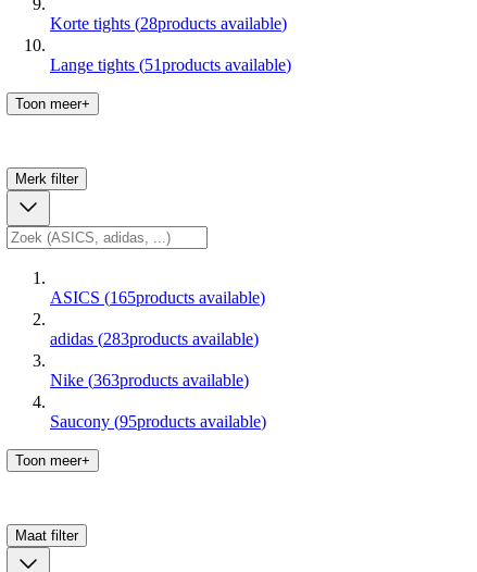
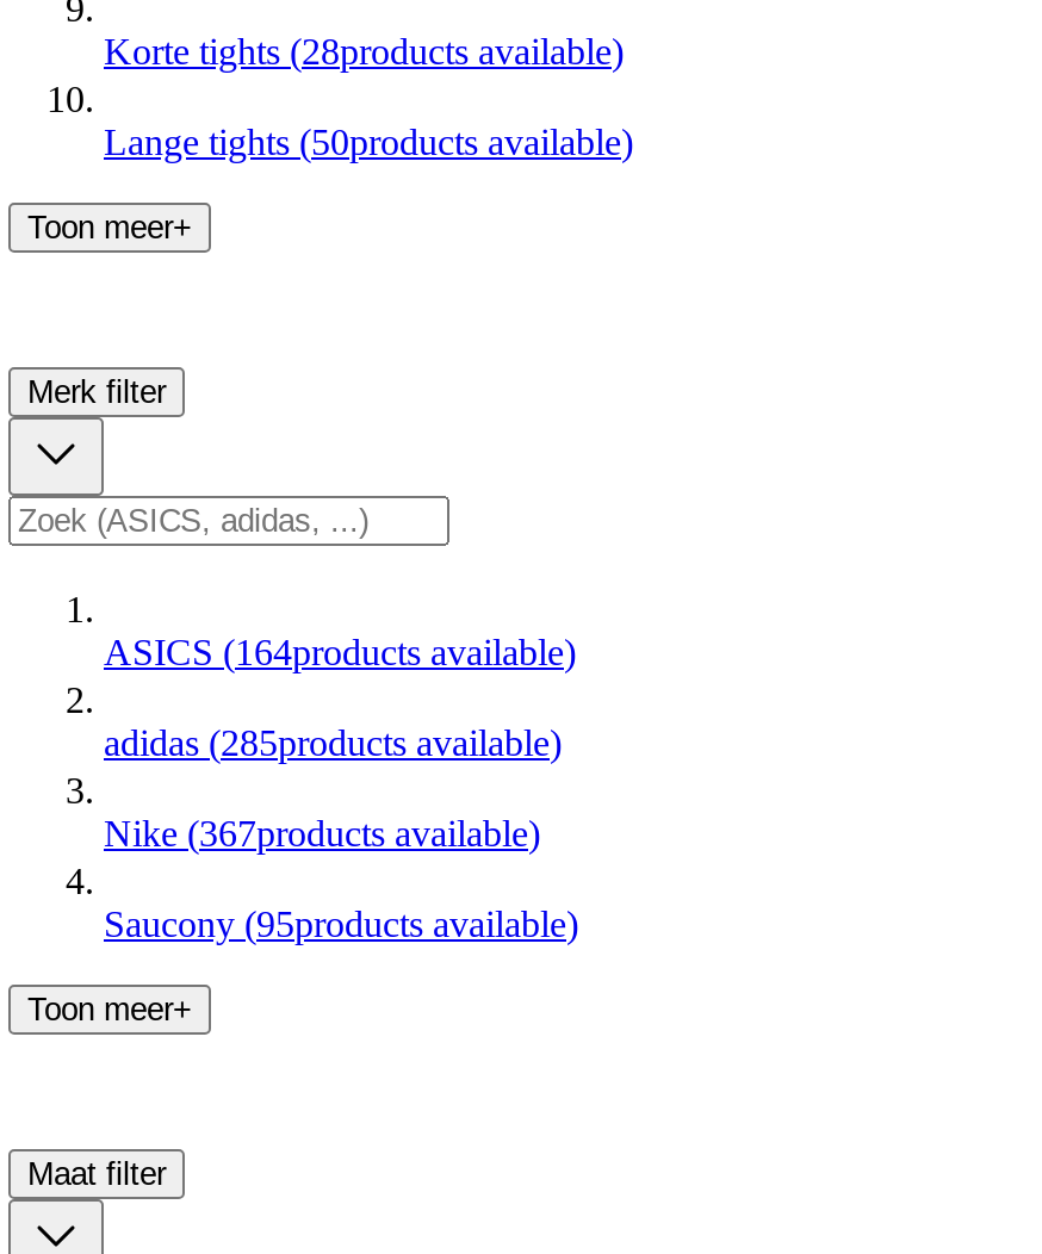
[50,55,291,74] Lange tights (51products available) -> [104,121,633,162] Lange tights (50products available)
[50,288,265,306] ASICS (165products available) -> [104,631,576,672] ASICS (164products available)
[50,329,259,348] adidas (283products available) -> [104,722,562,762] adidas (285products available)
[50,371,249,389] Nike (363products available) -> [104,812,540,853] Nike (367products available)

